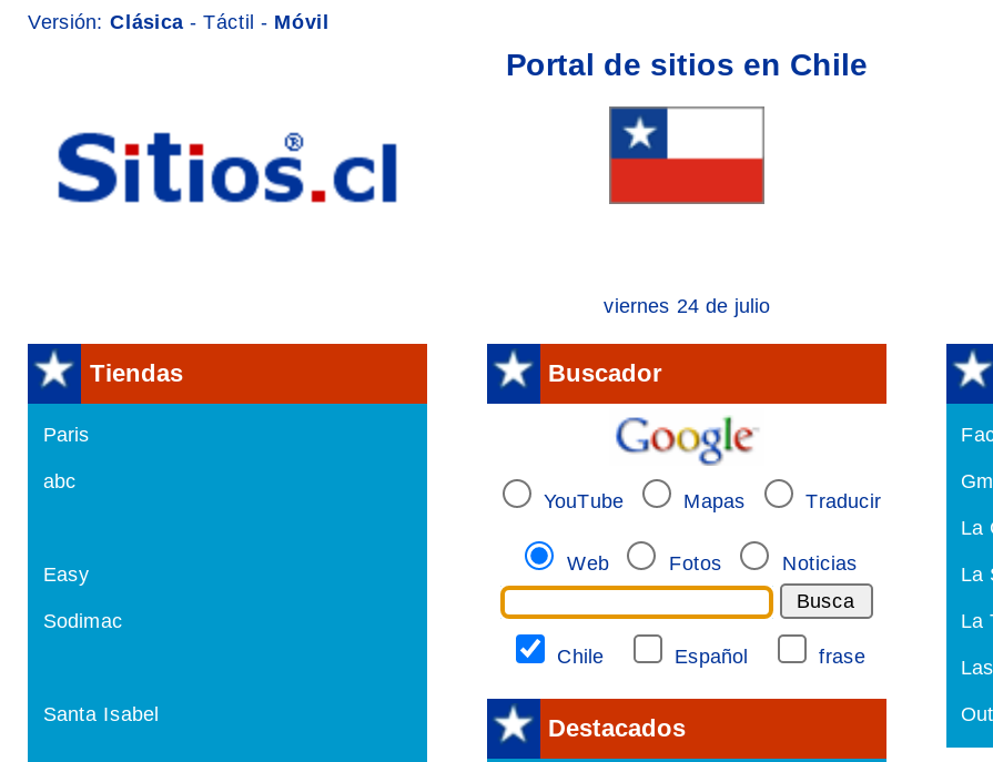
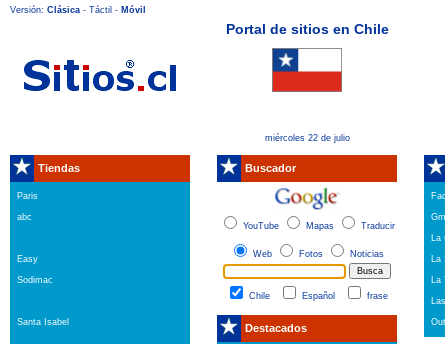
[604,295,770,317] viernes 24 de julio -> [264,133,349,143] miércoles 22 de julio

